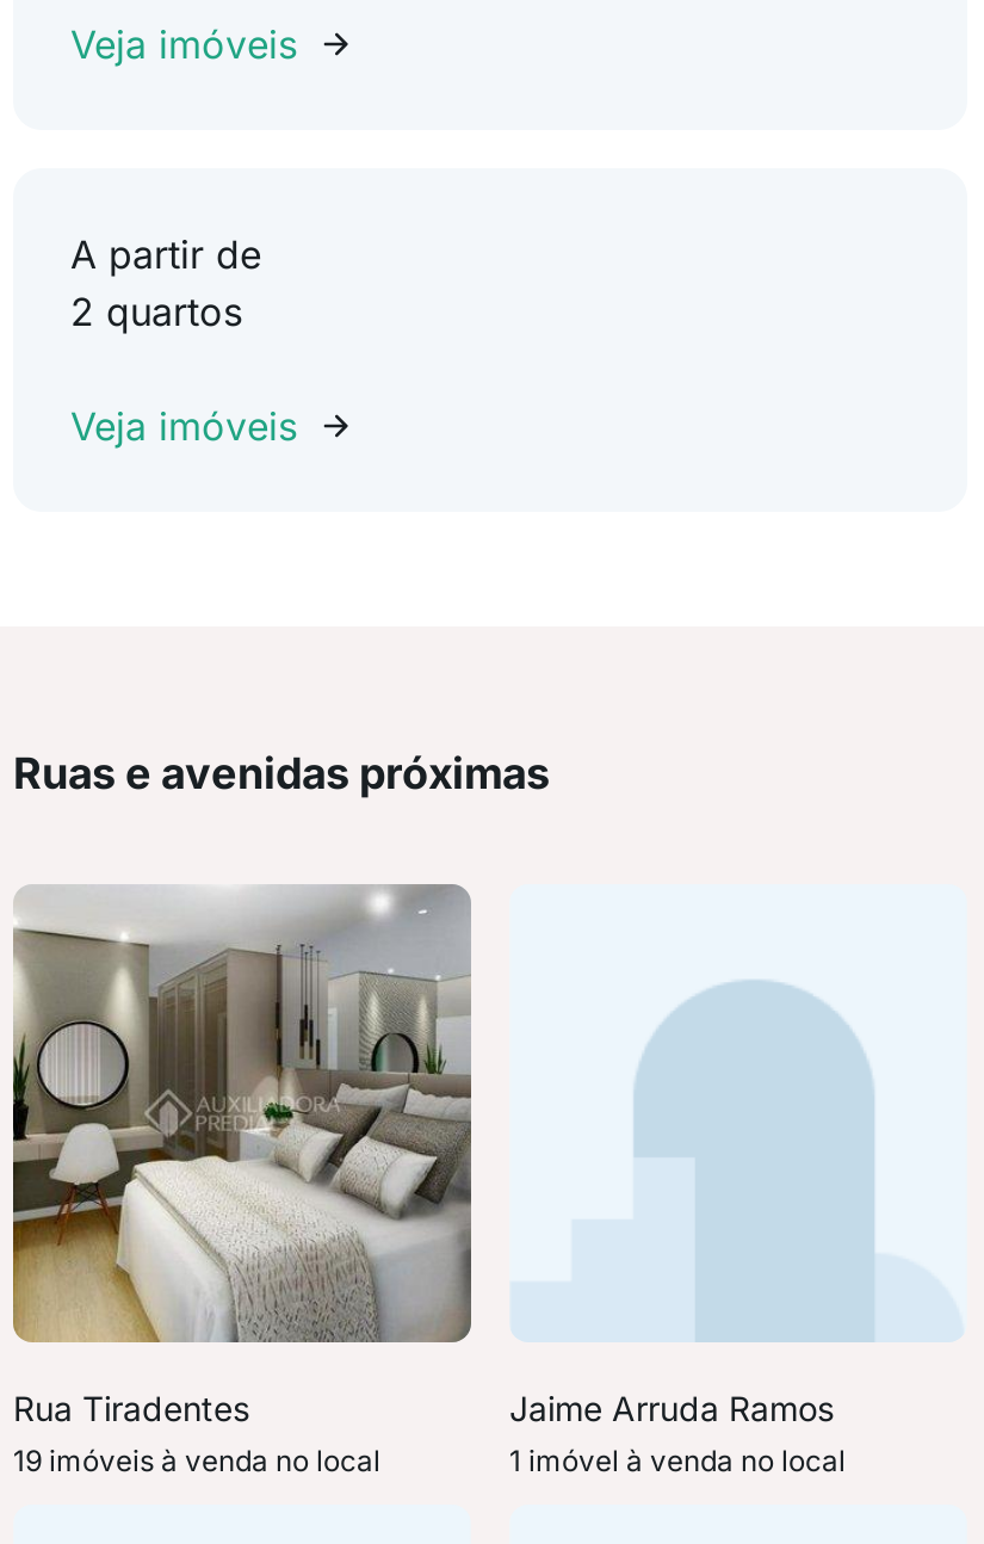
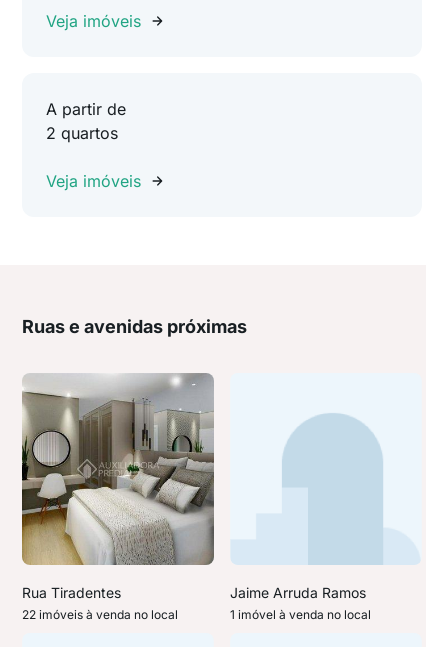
[13,1443,380,1478] 19 imóveis à venda no local -> [22,607,178,622] 22 imóveis à venda no local

